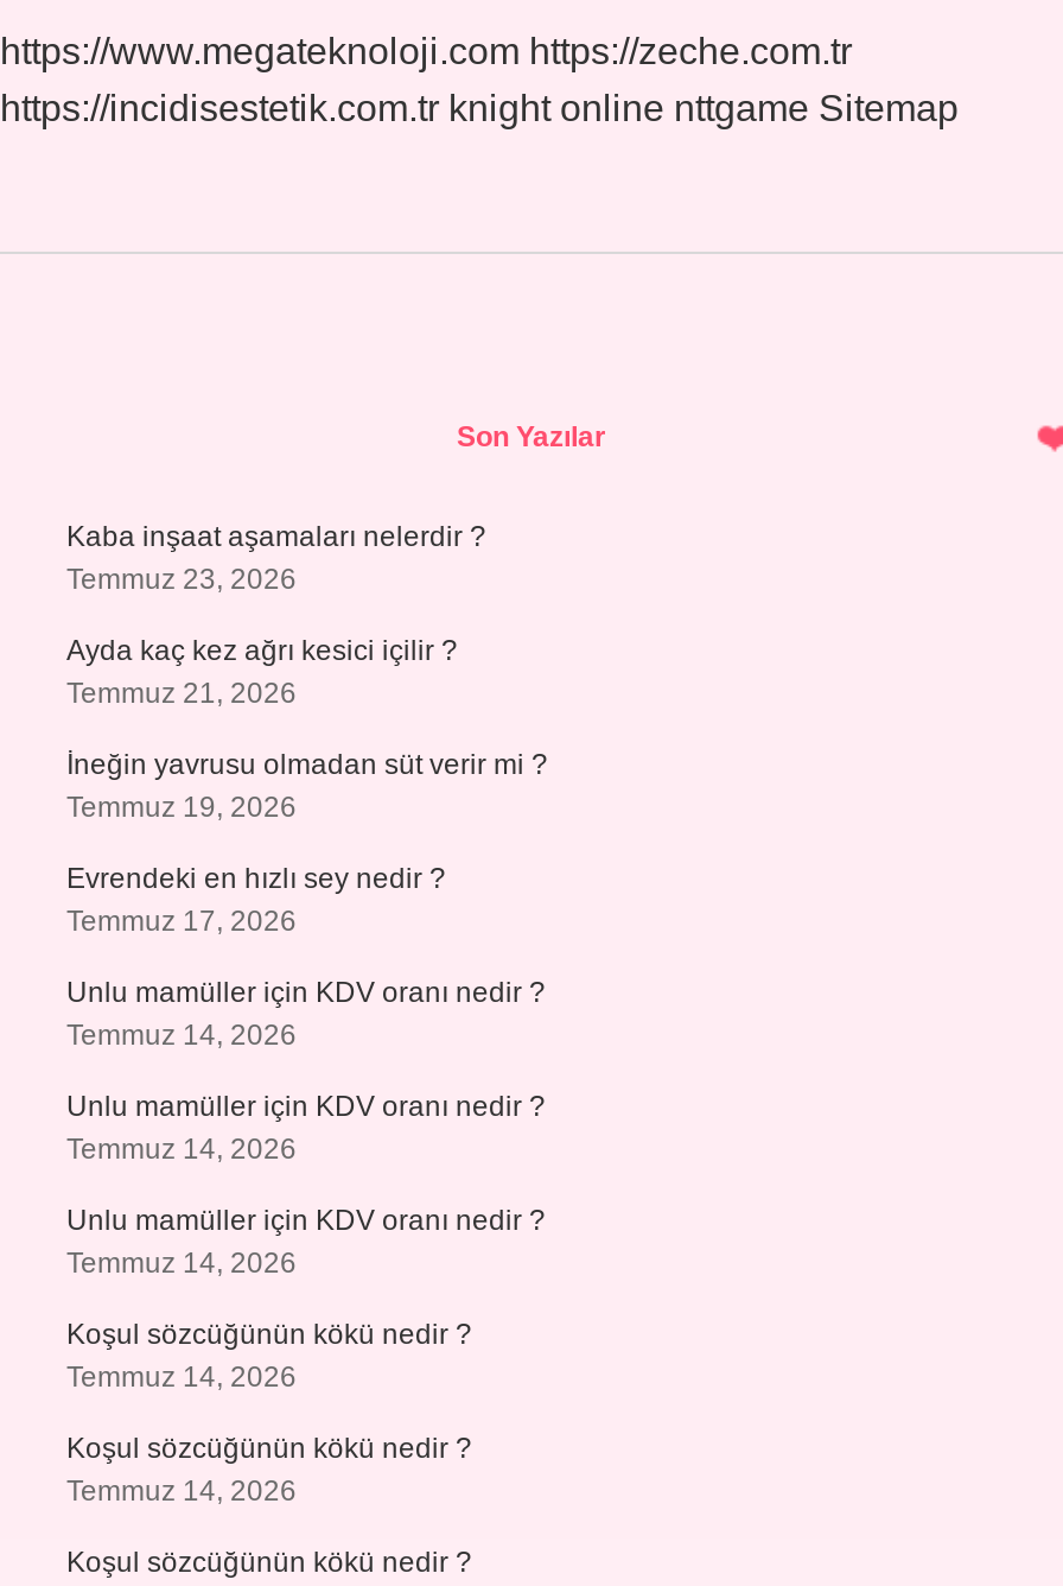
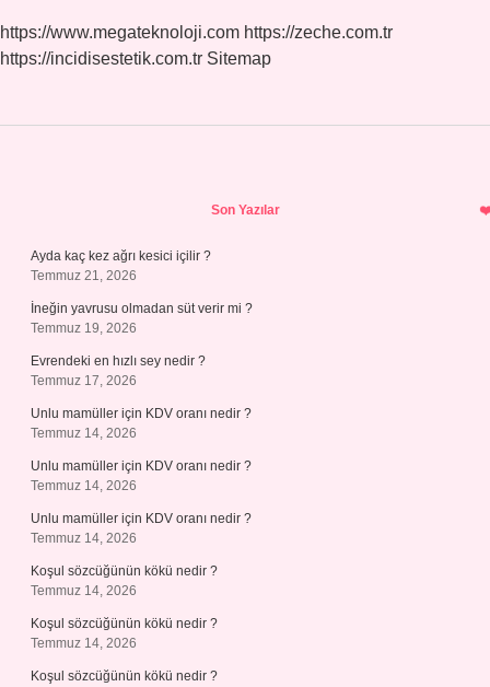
[0,88,959,128] https://incidisestetik.com.tr knight online nttgame Sitemap -> [0,49,271,68] https://incidisestetik.com.tr Sitemap
[66,520,486,596] Kaba inşaat aşamaları nelerdir ? | Temmuz 23, 2026 -> none

